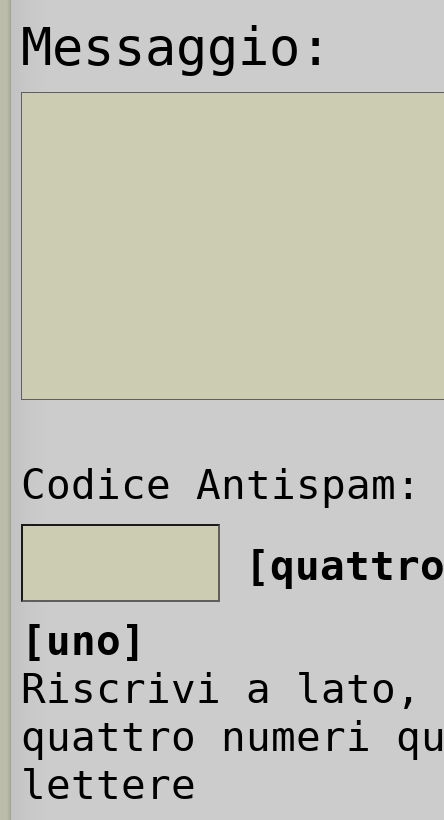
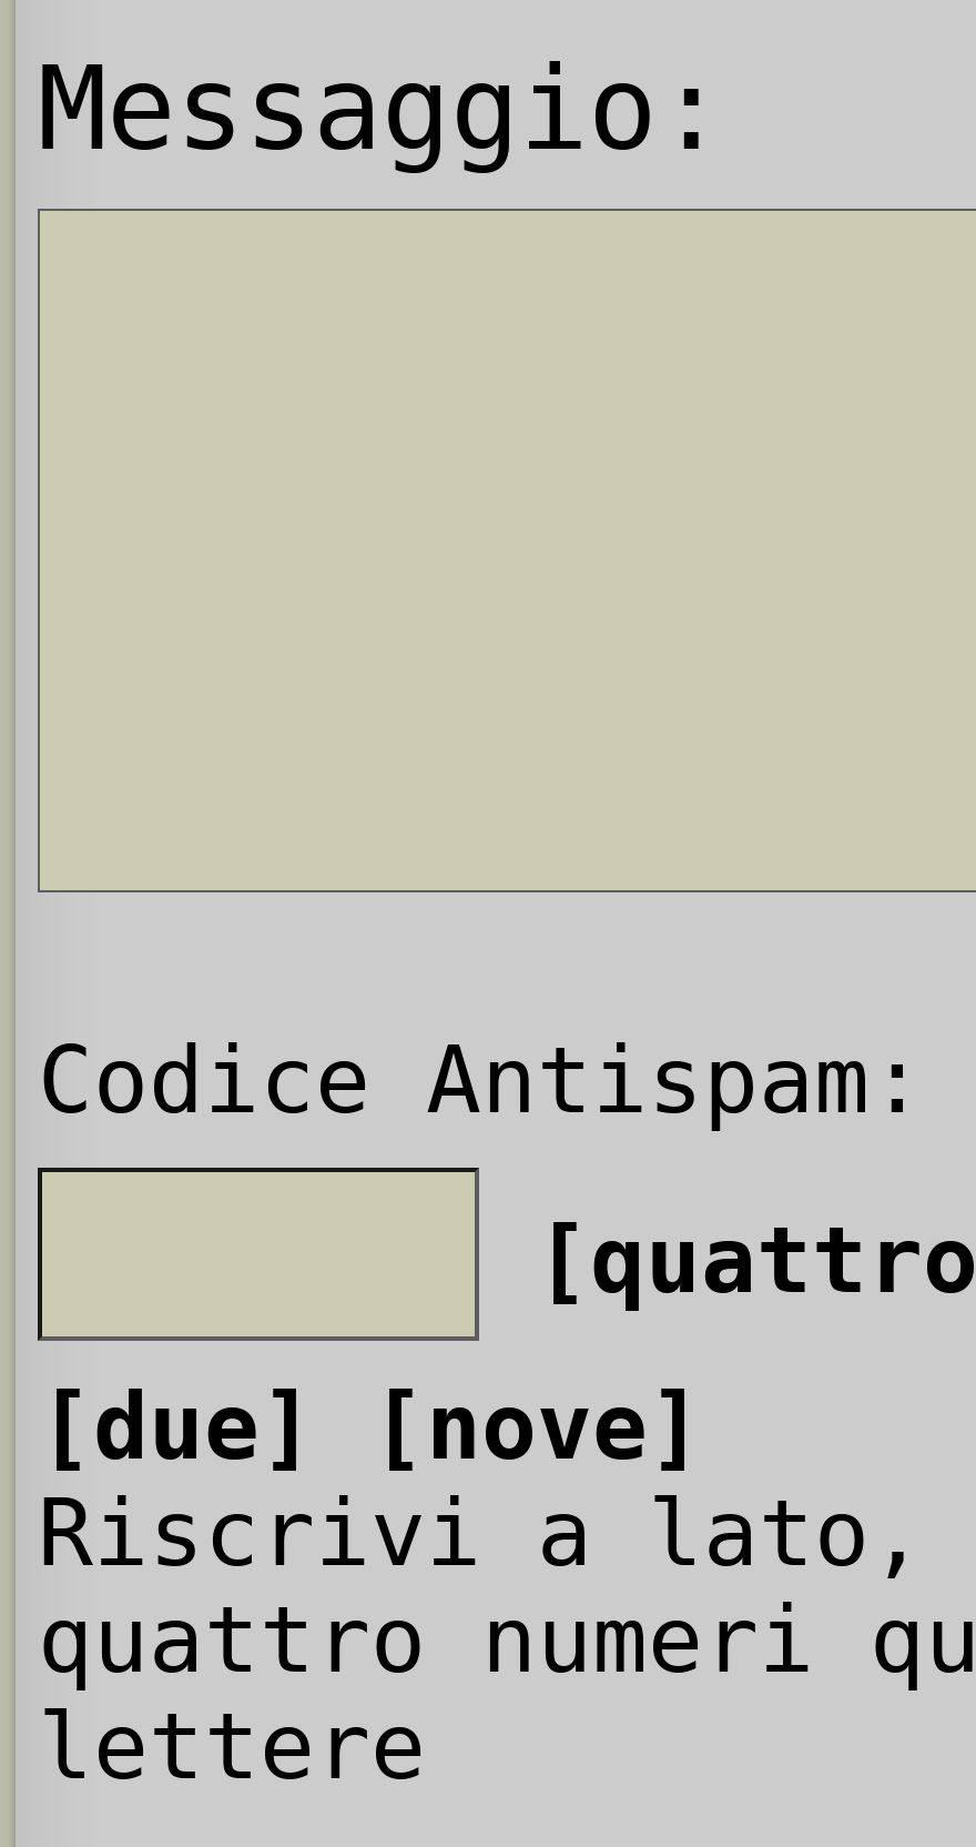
[21,617,146,665] [uno] -> [38,1373,703,1480] [due] [nove]

